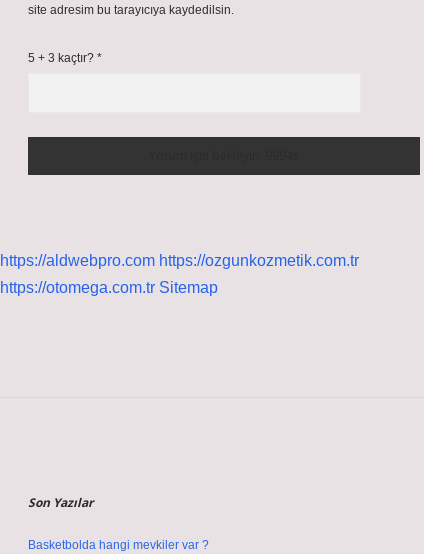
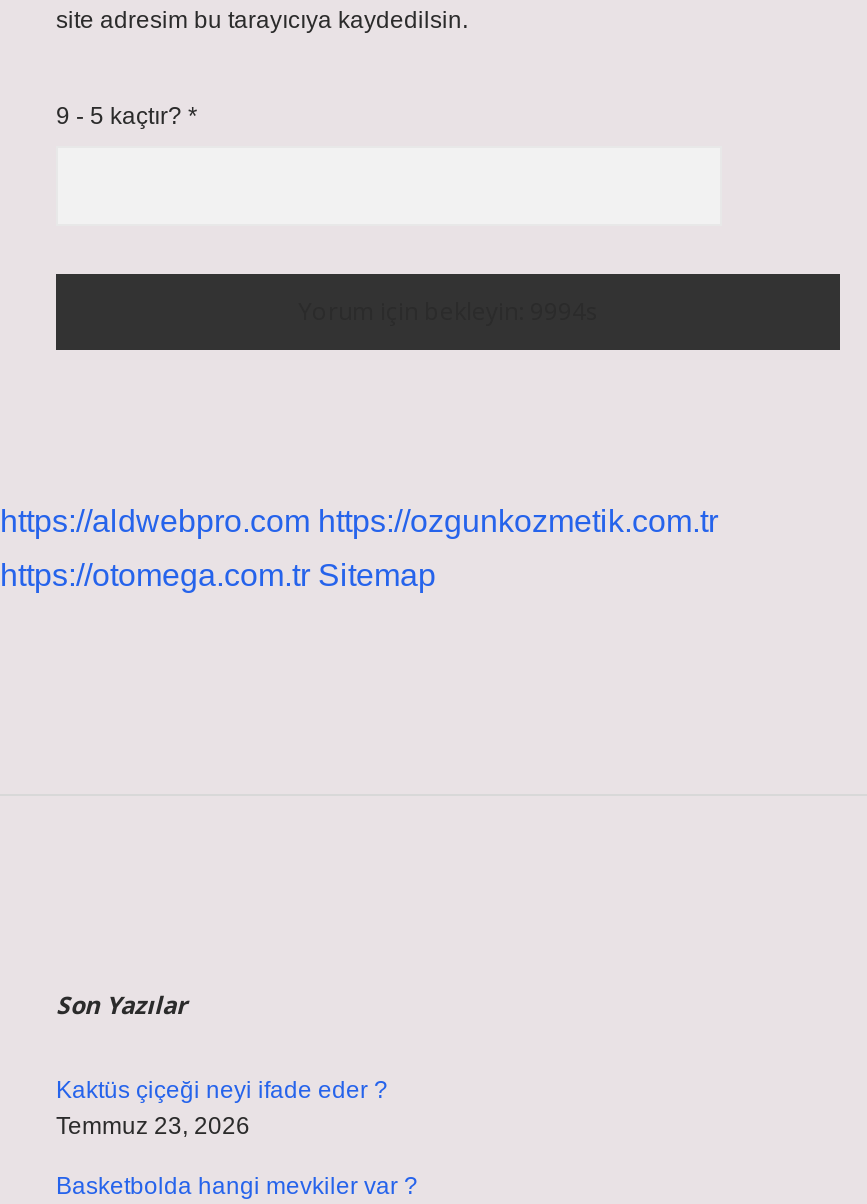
[28,51,102,65] 5 + 3 kaçtır? * -> [56,102,198,130] 9 - 5 kaçtır? *
none -> [56,1076,388,1140] Kaktüs çiçeği neyi ifade eder ? | Temmuz 23, 2026

